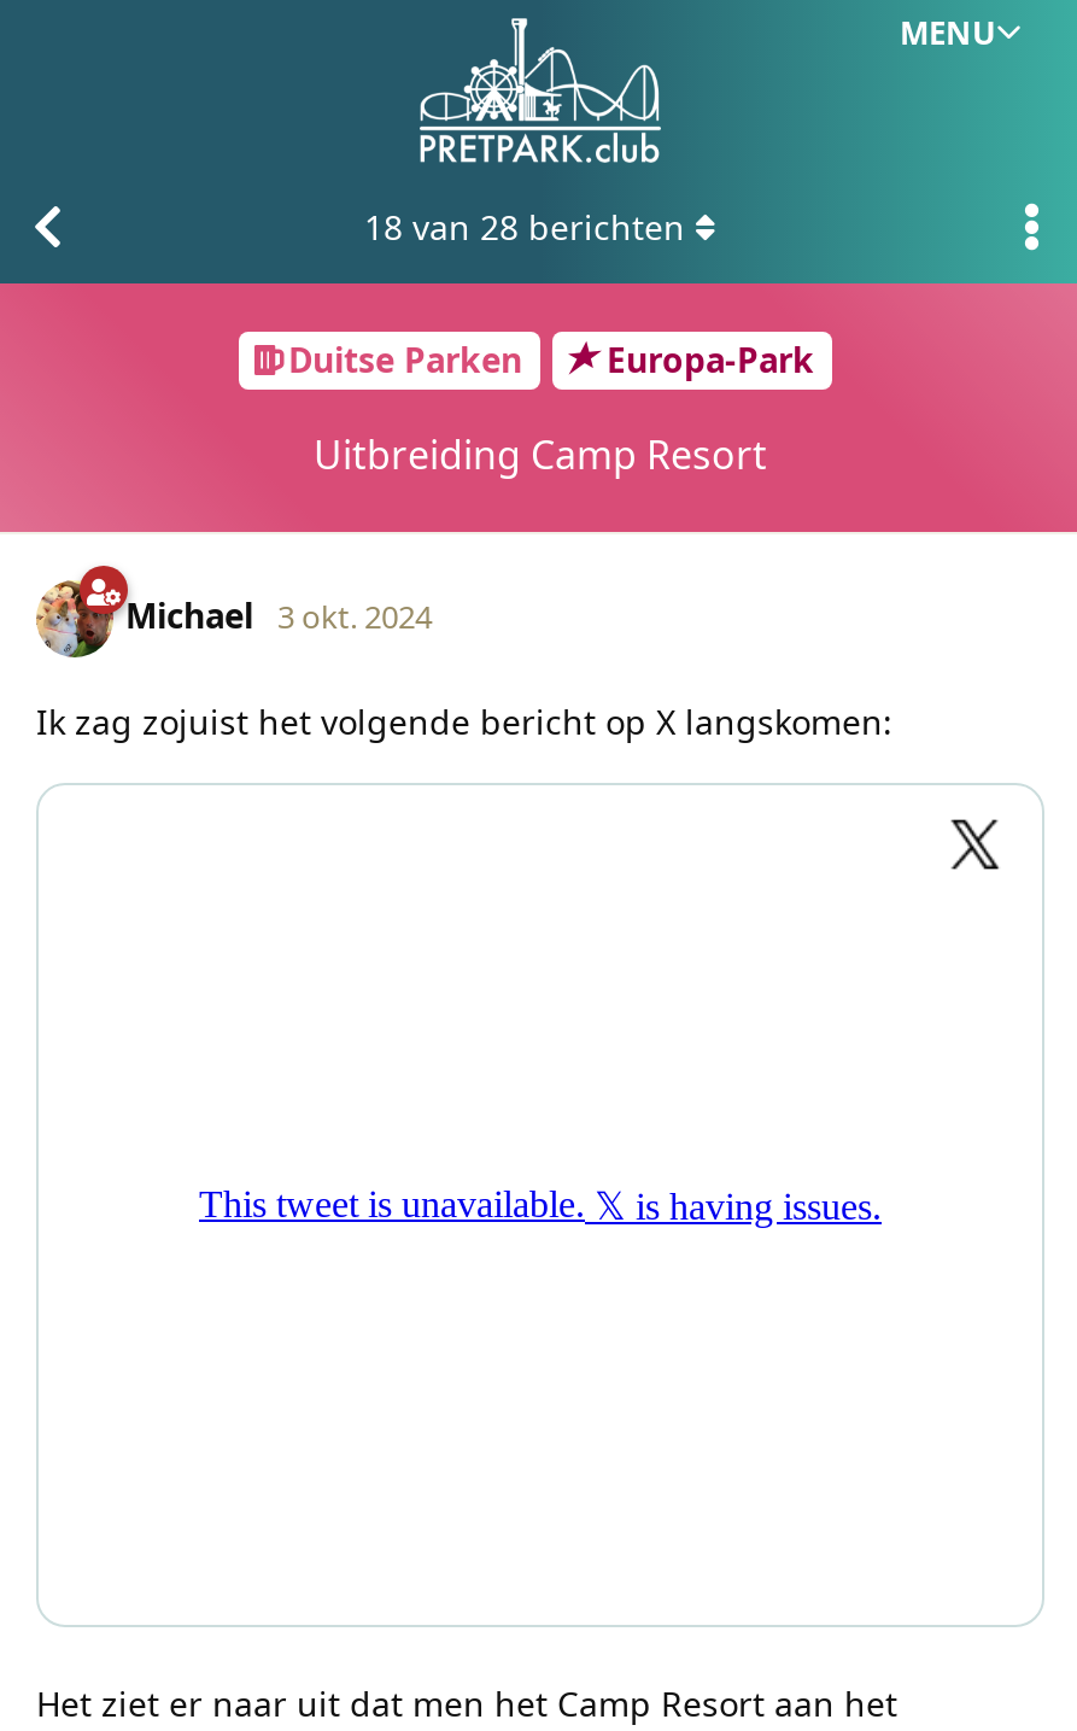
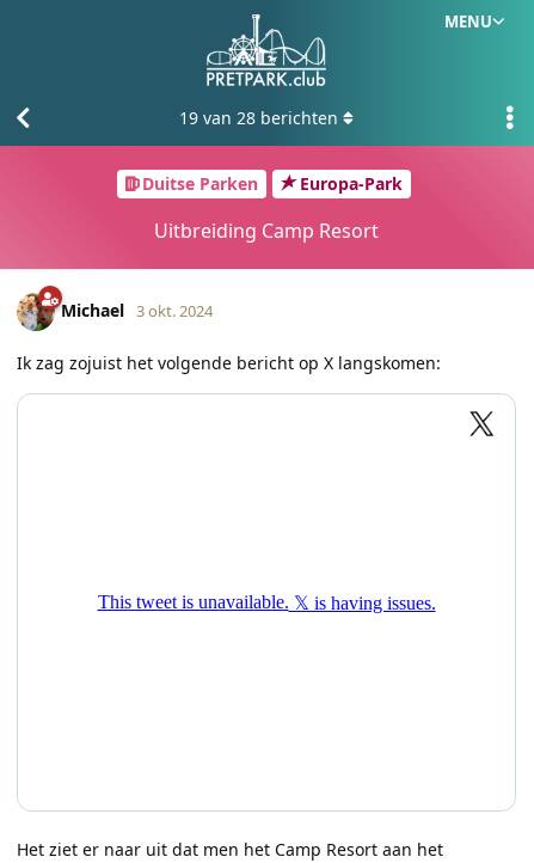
[364,204,685,250] 18 van 28 berichten -> [179,106,338,129] 19 van 28 berichten

